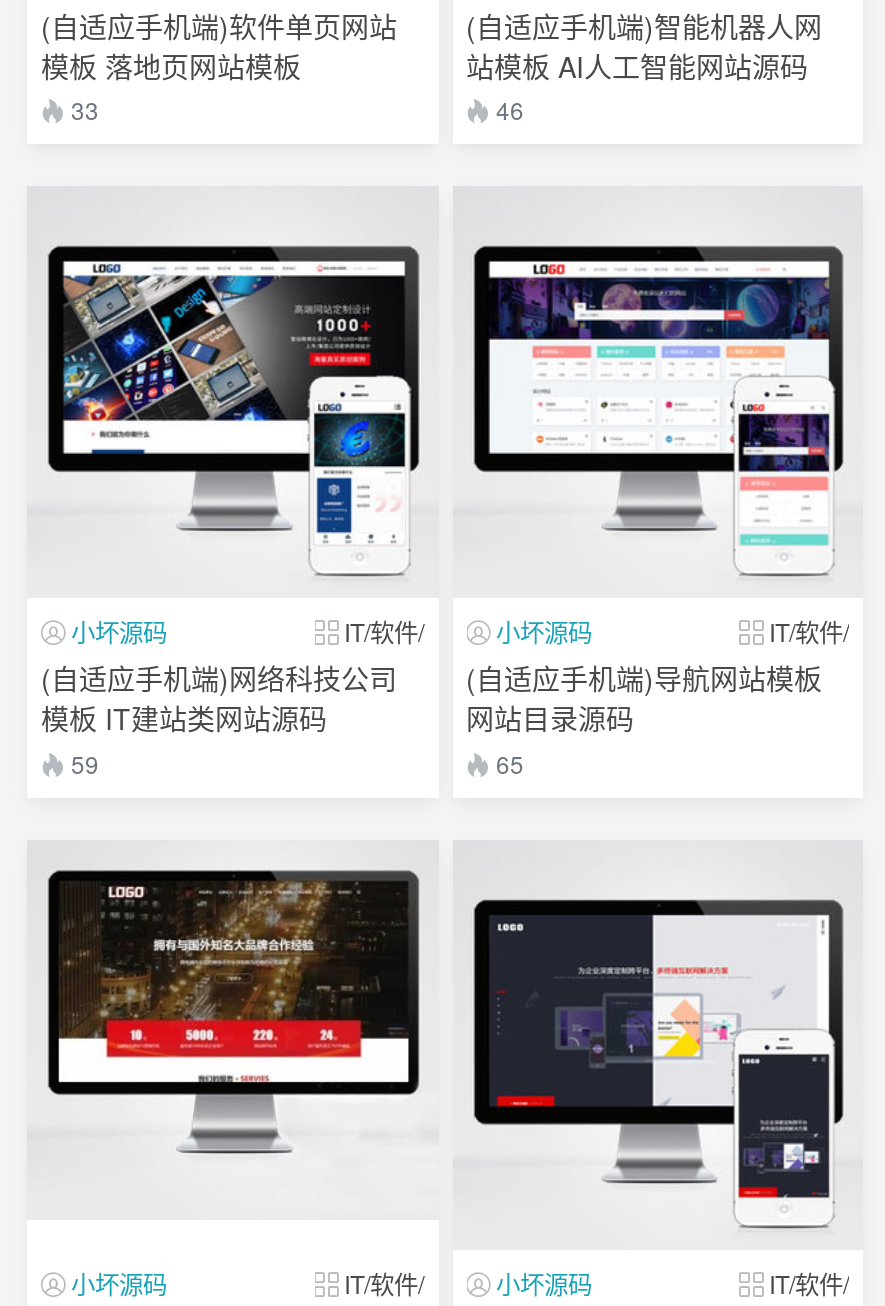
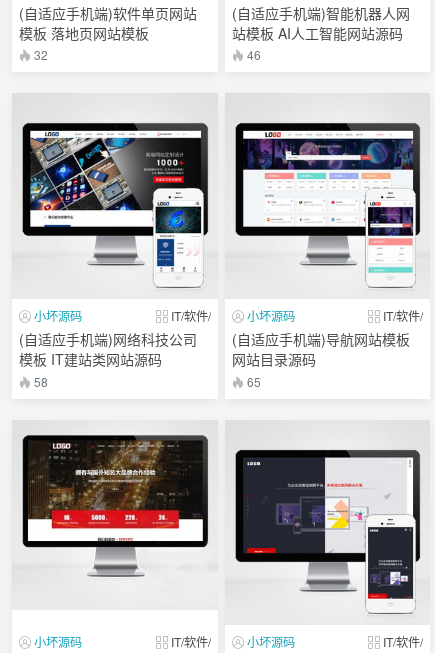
[65,92,99,126] 33 -> [31,46,48,63] 32
[65,745,99,779] 59 -> [31,372,48,389] 58

